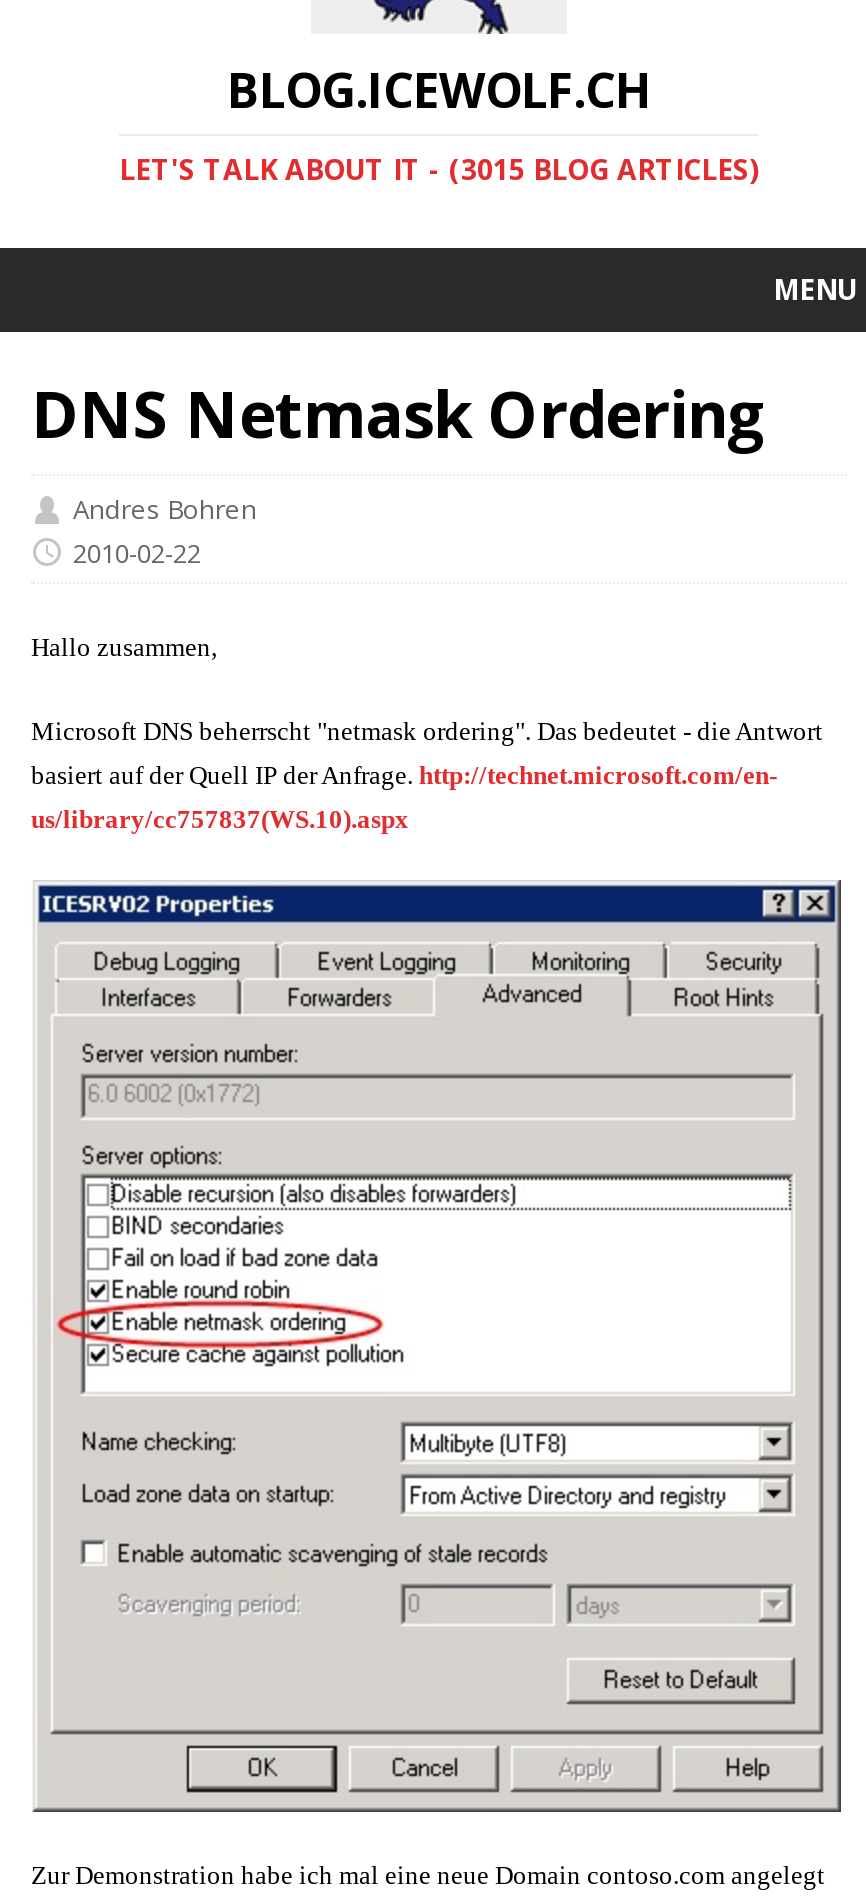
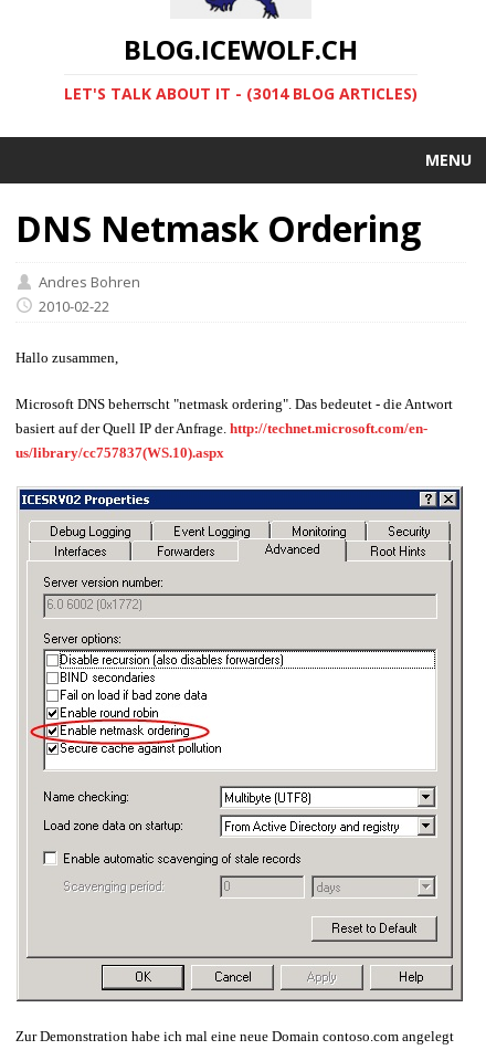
[119,150,759,188] LET'S TALK ABOUT IT - (3015 BLOG ARTICLES) -> [64,83,418,104] LET'S TALK ABOUT IT - (3014 BLOG ARTICLES)

